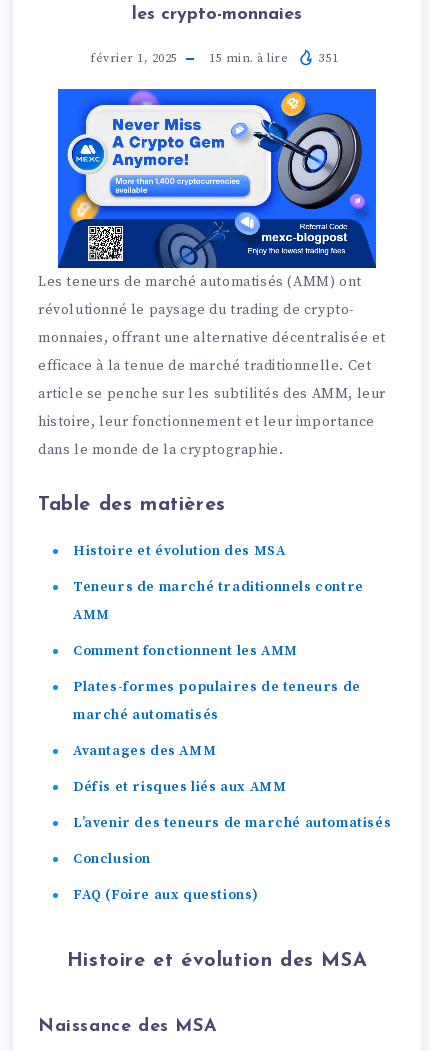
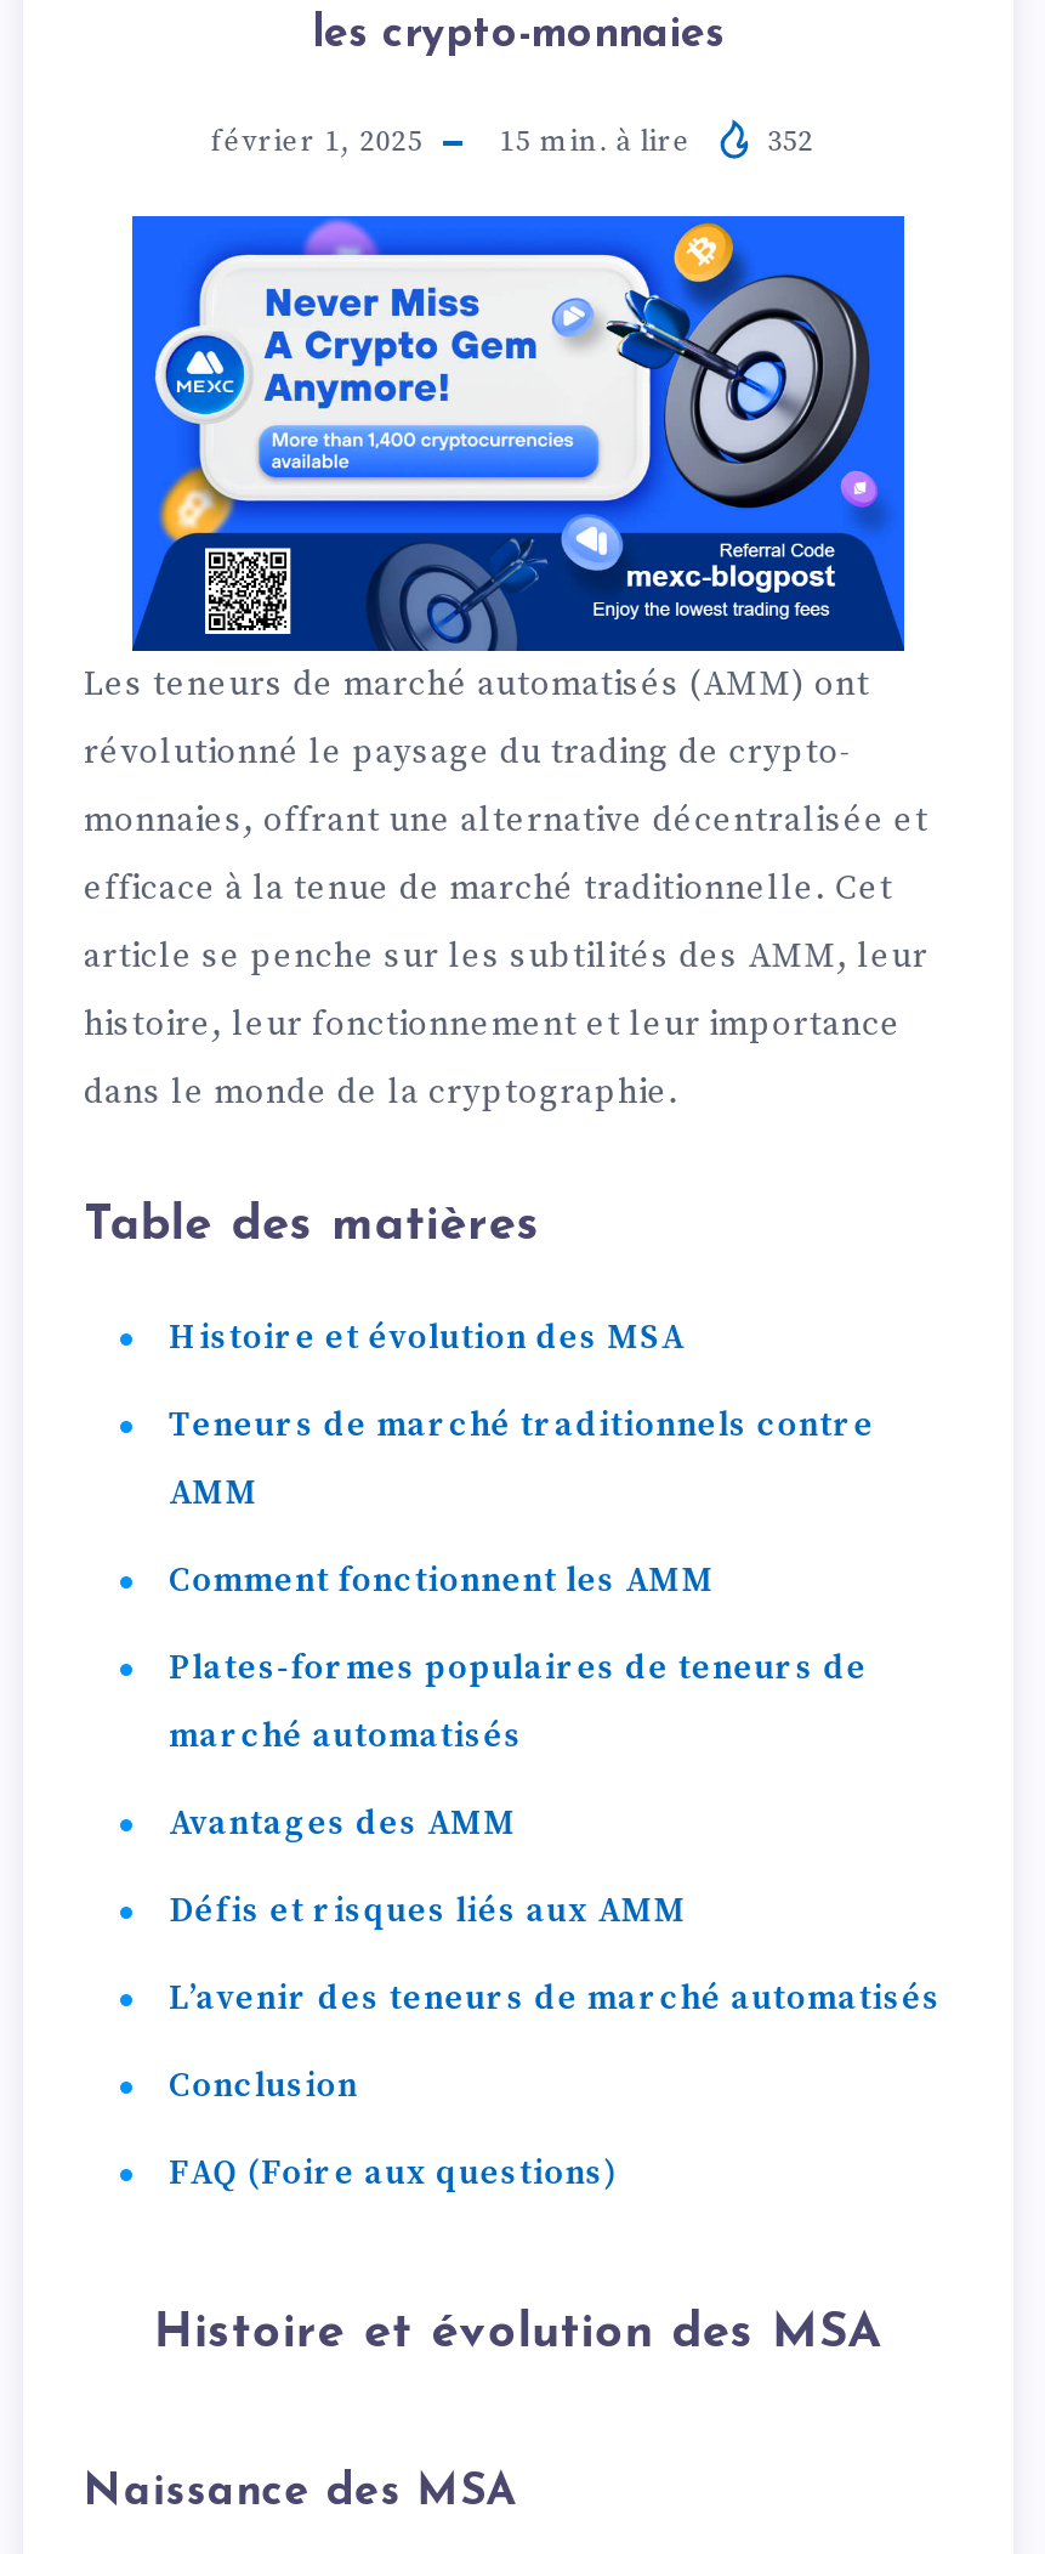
[209,51,339,66] 15 min. à lire 351 -> [499,123,814,160] 15 min. à lire 352

